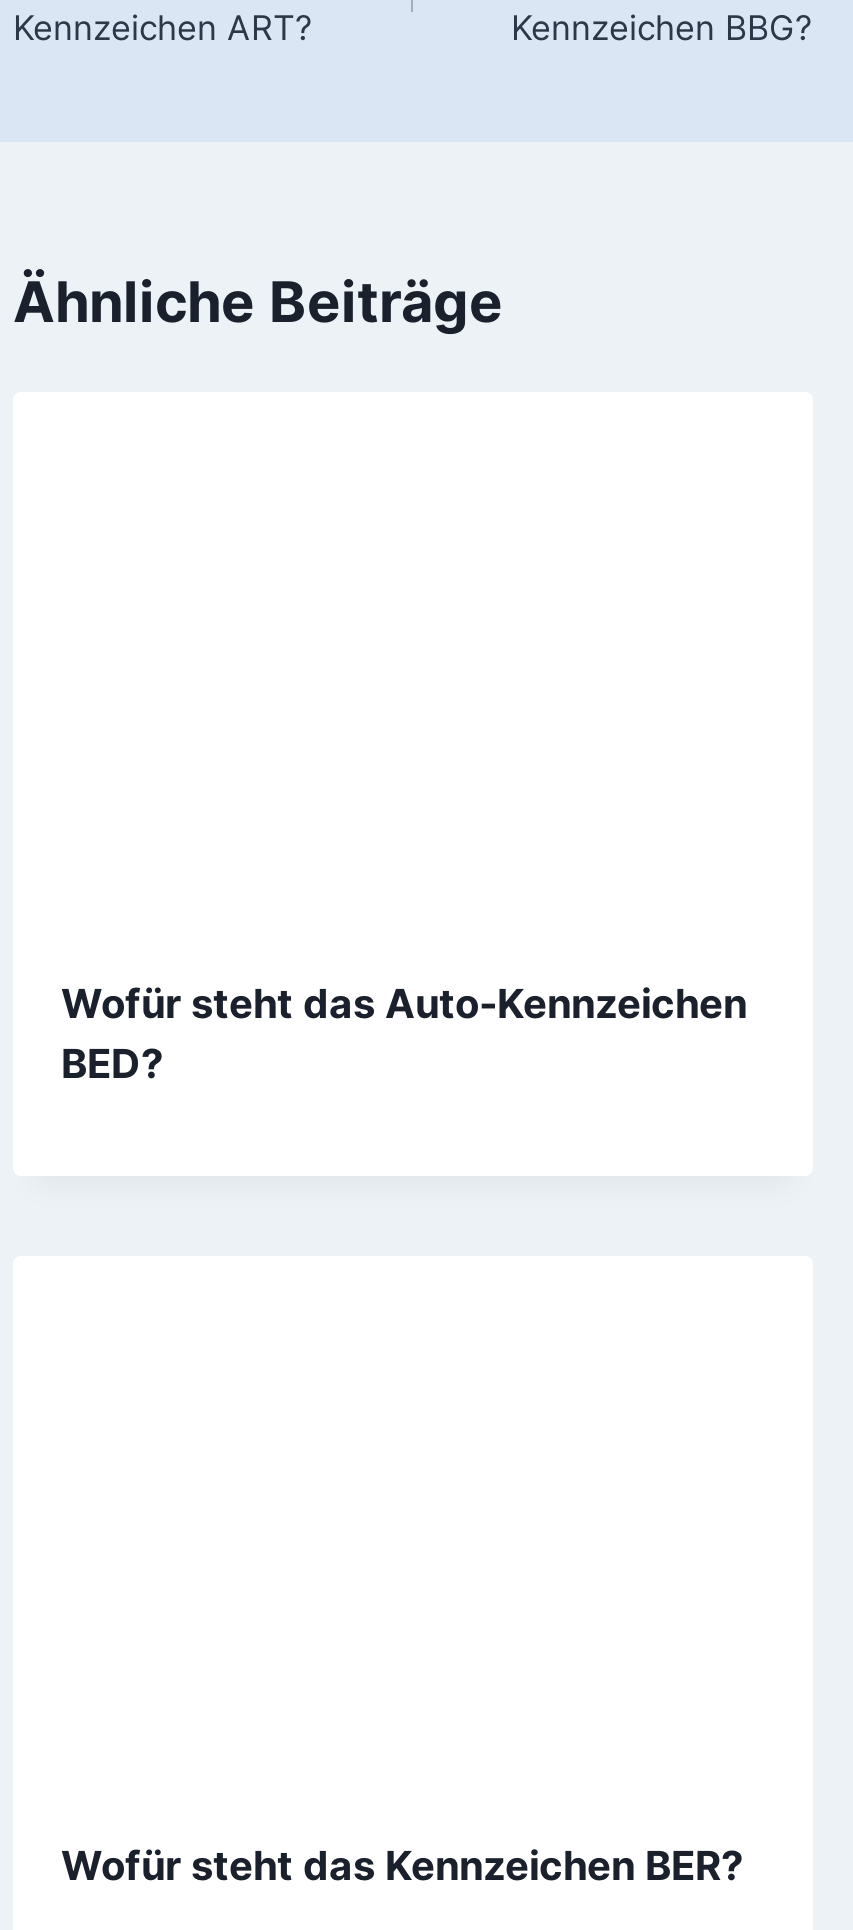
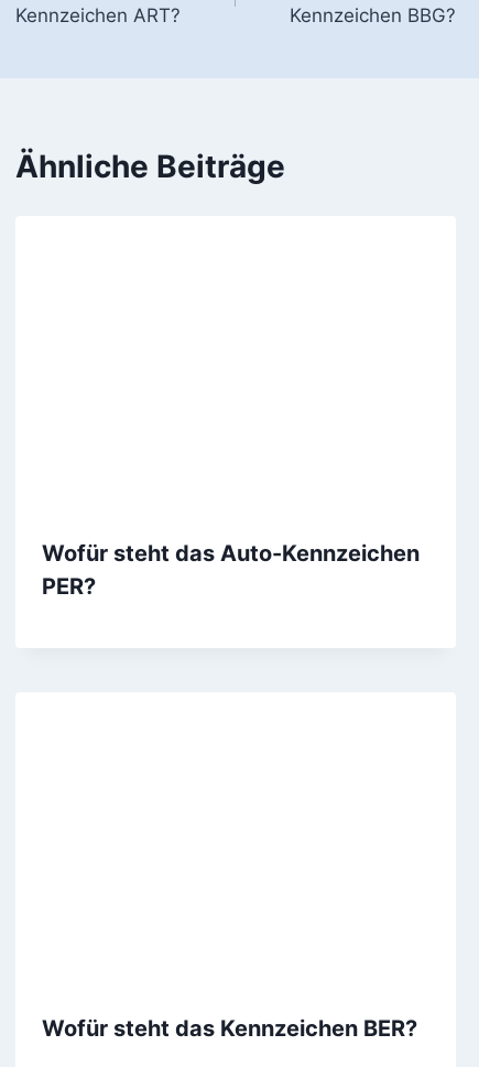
[61,1040,163,1088] BED? -> [42,573,96,599] PER?

